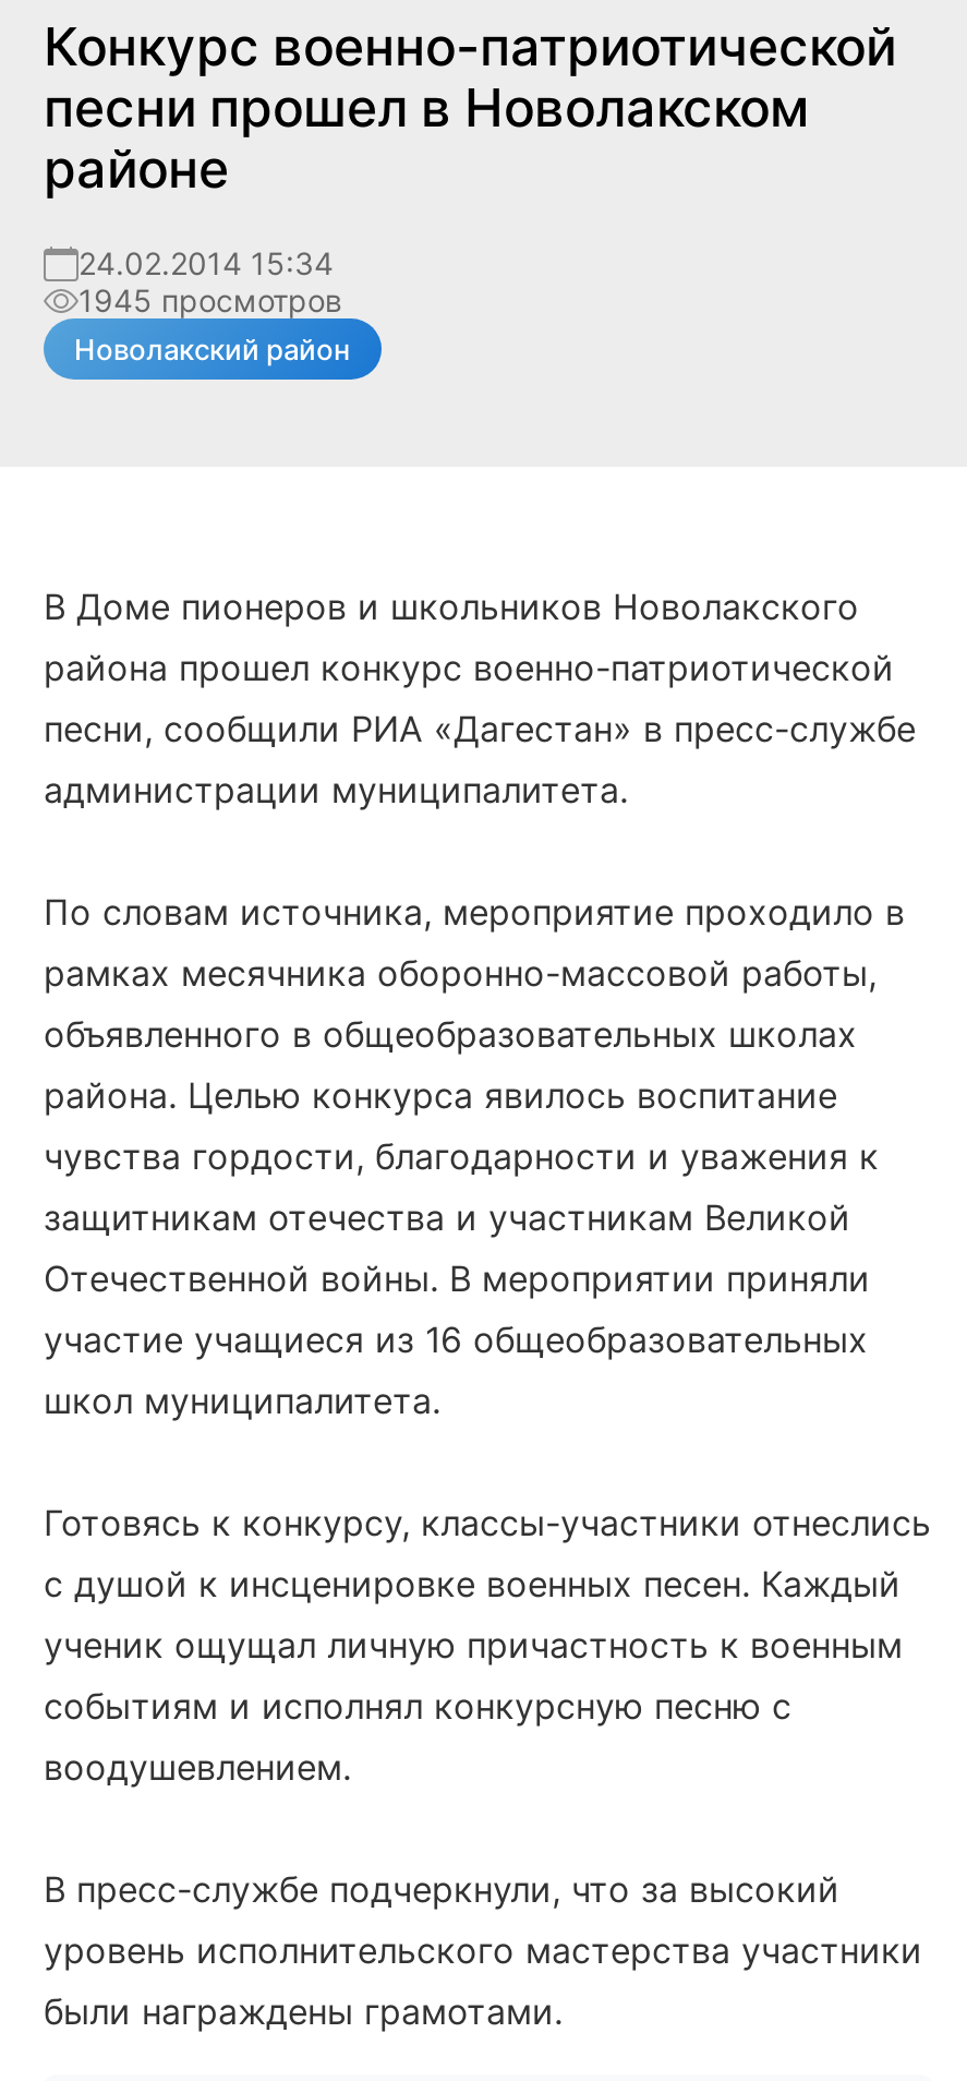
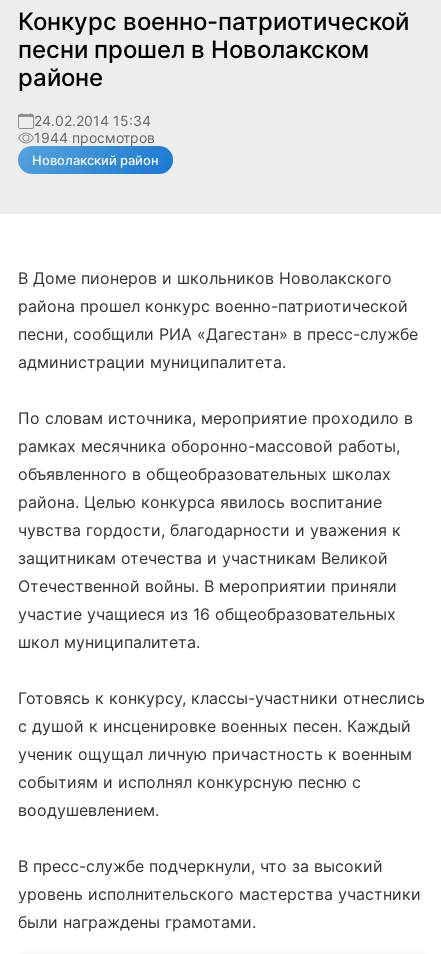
[78,281,342,318] 1945 просмотров -> [34,129,155,146] 1944 просмотров

